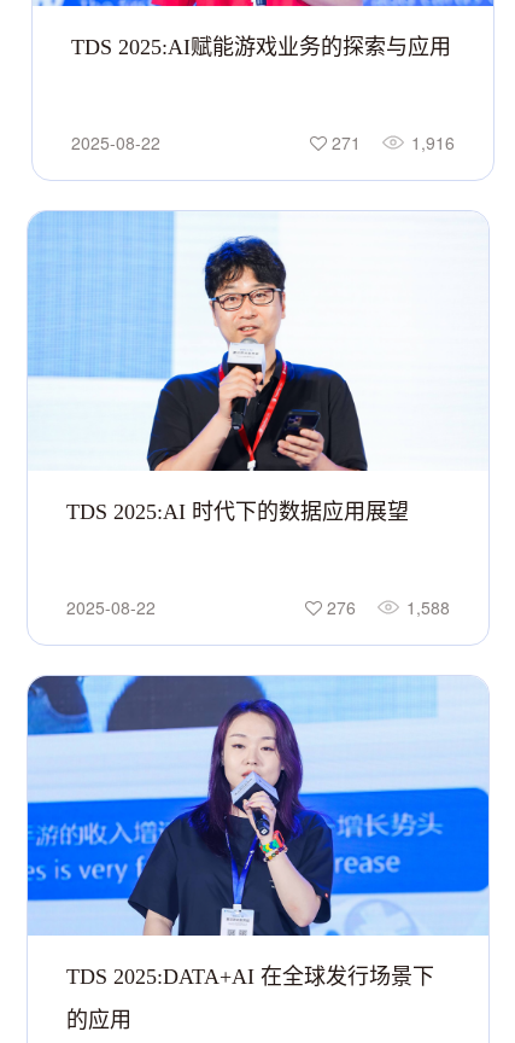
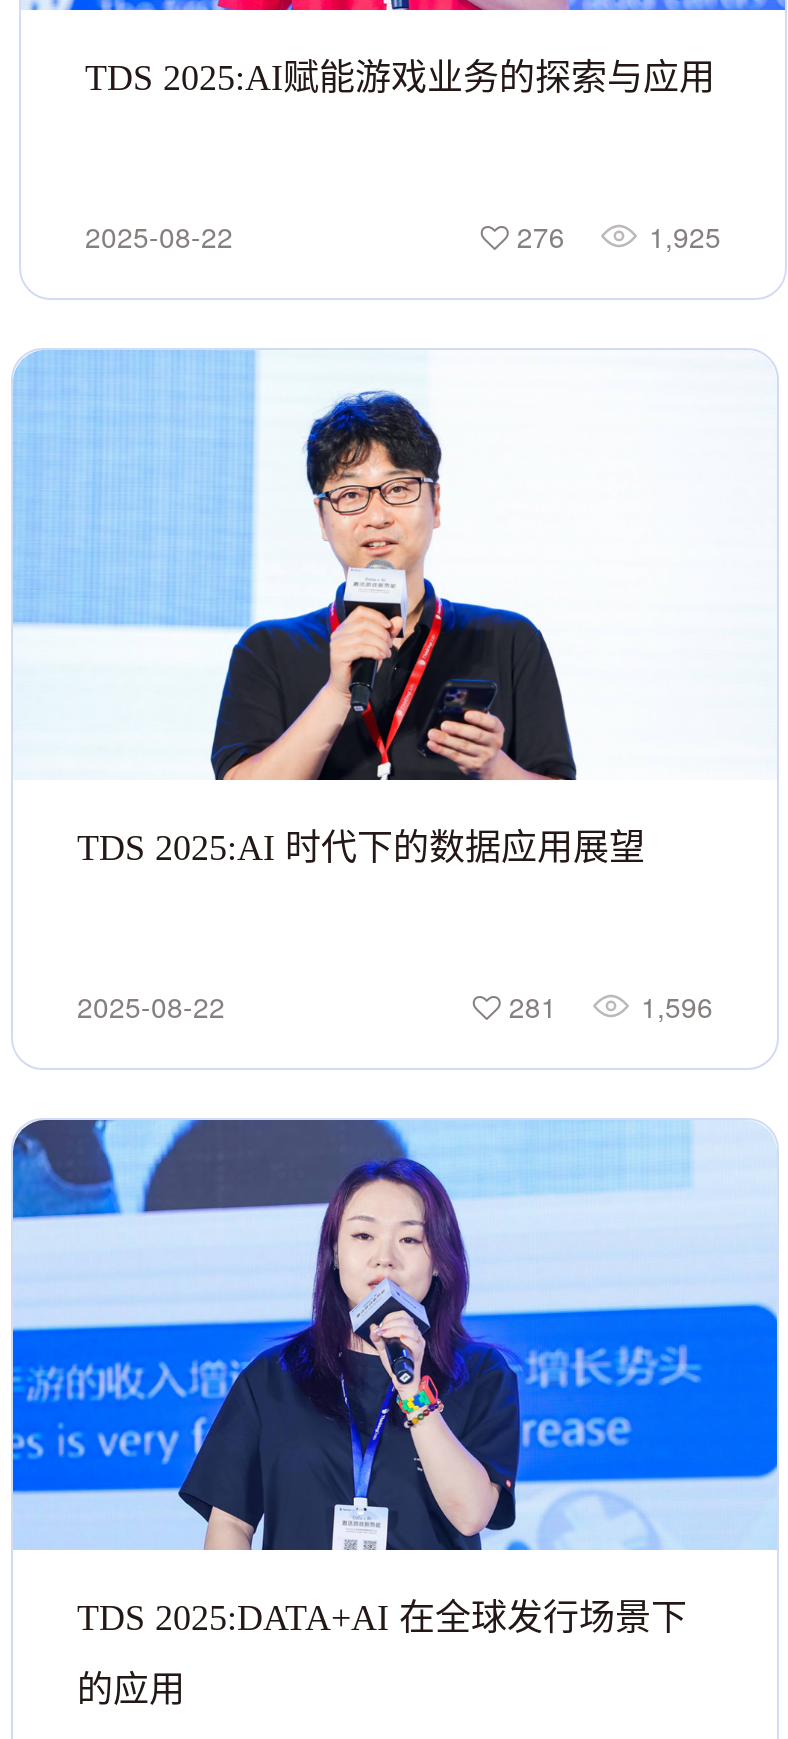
[332,130,360,154] 271 -> [517,215,565,255] 276
[411,130,455,154] 1,916 -> [649,215,721,255] 1,925
[327,595,356,619] 276 -> [509,986,557,1026] 281
[406,595,450,619] 1,588 -> [641,986,713,1026] 1,596

